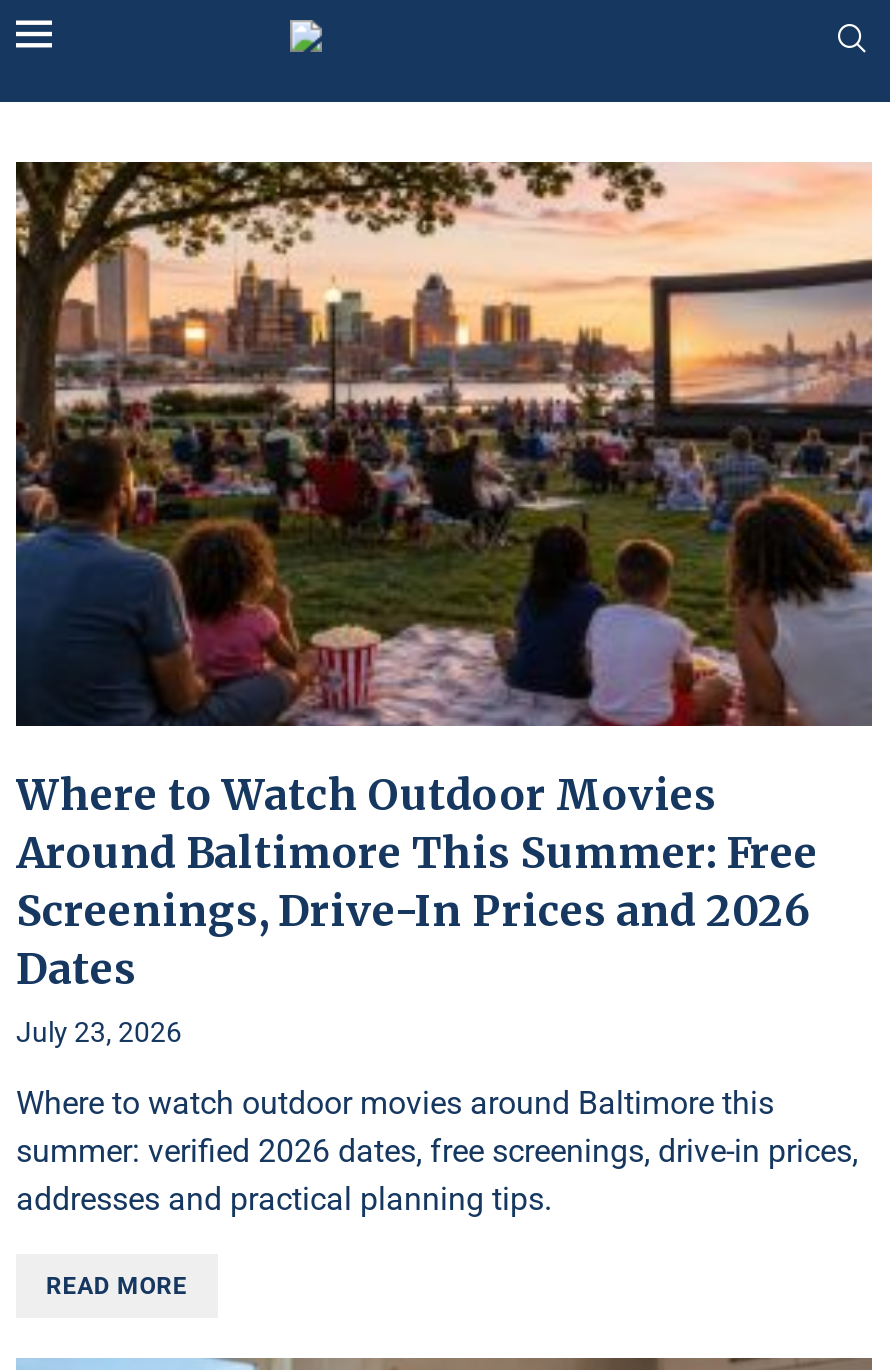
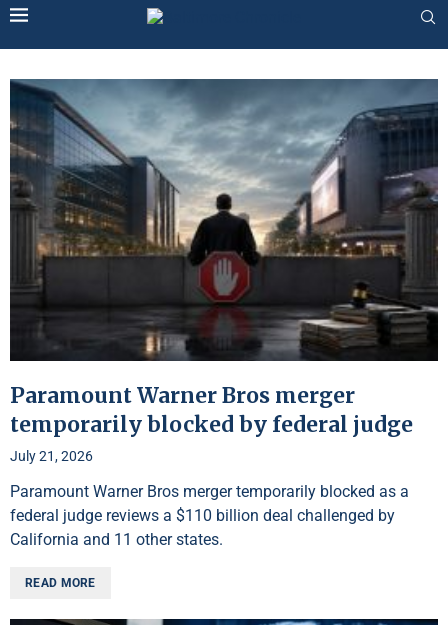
[14,160,874,1049] [image] | Where to Watch Outdoor Movies | Around Baltimore This Summer: Free | Screenings, Drive-In Prices and 2026 | Dates | July 23, 2026 -> [10,78,439,464] [image] | Paramount Warner Bros merger | temporarily blocked by federal judge | July 21, 2026
[16,1085,858,1219] Where to watch outdoor movies around Baltimore this | summer: verified 2026 dates, free screenings, drive-in prices, | addresses and practical planning tips. -> [10,482,409,549] Paramount Warner Bros merger temporarily blocked as a | federal judge reviews a $110 billion deal challenged by | California and 11 other states.

